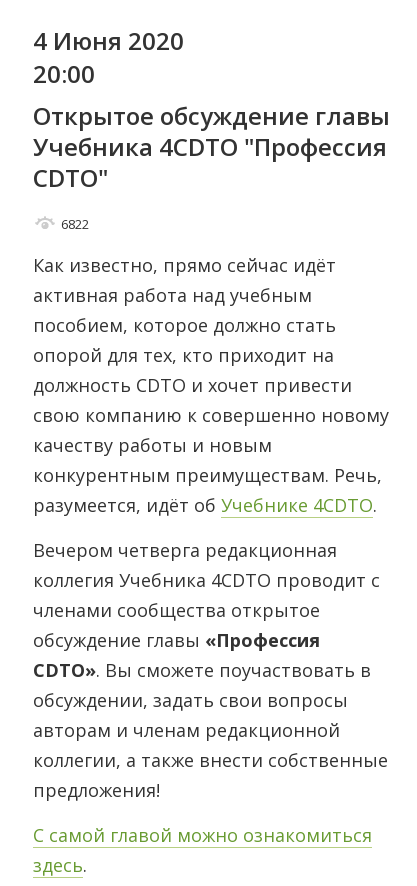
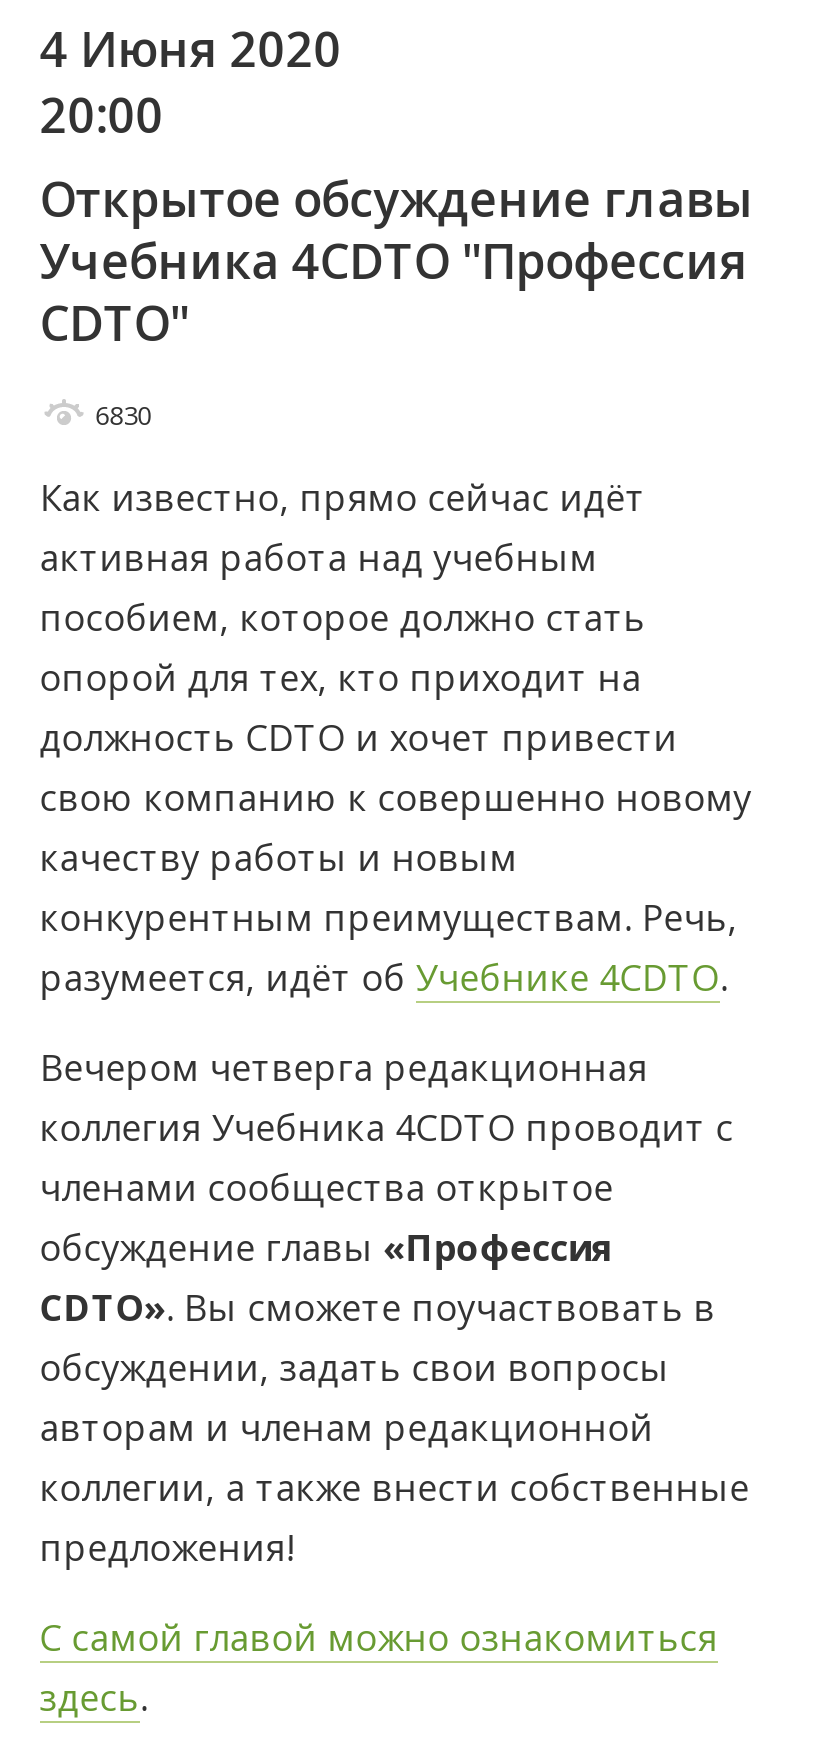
[61,215,89,233] 6822 -> [96,397,152,433] 6830

